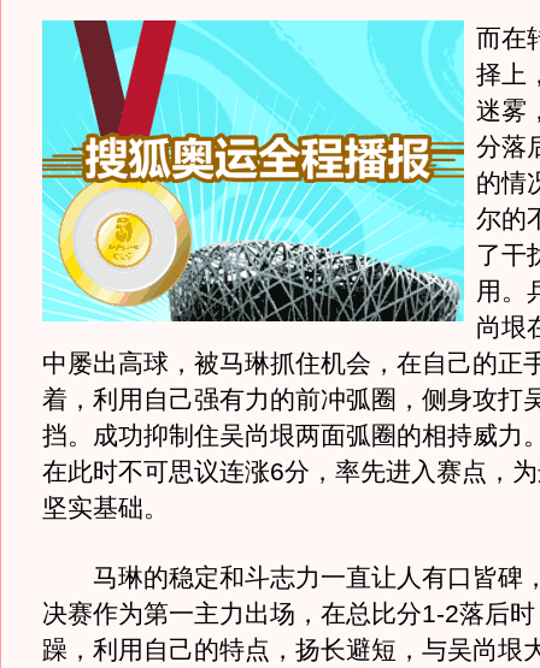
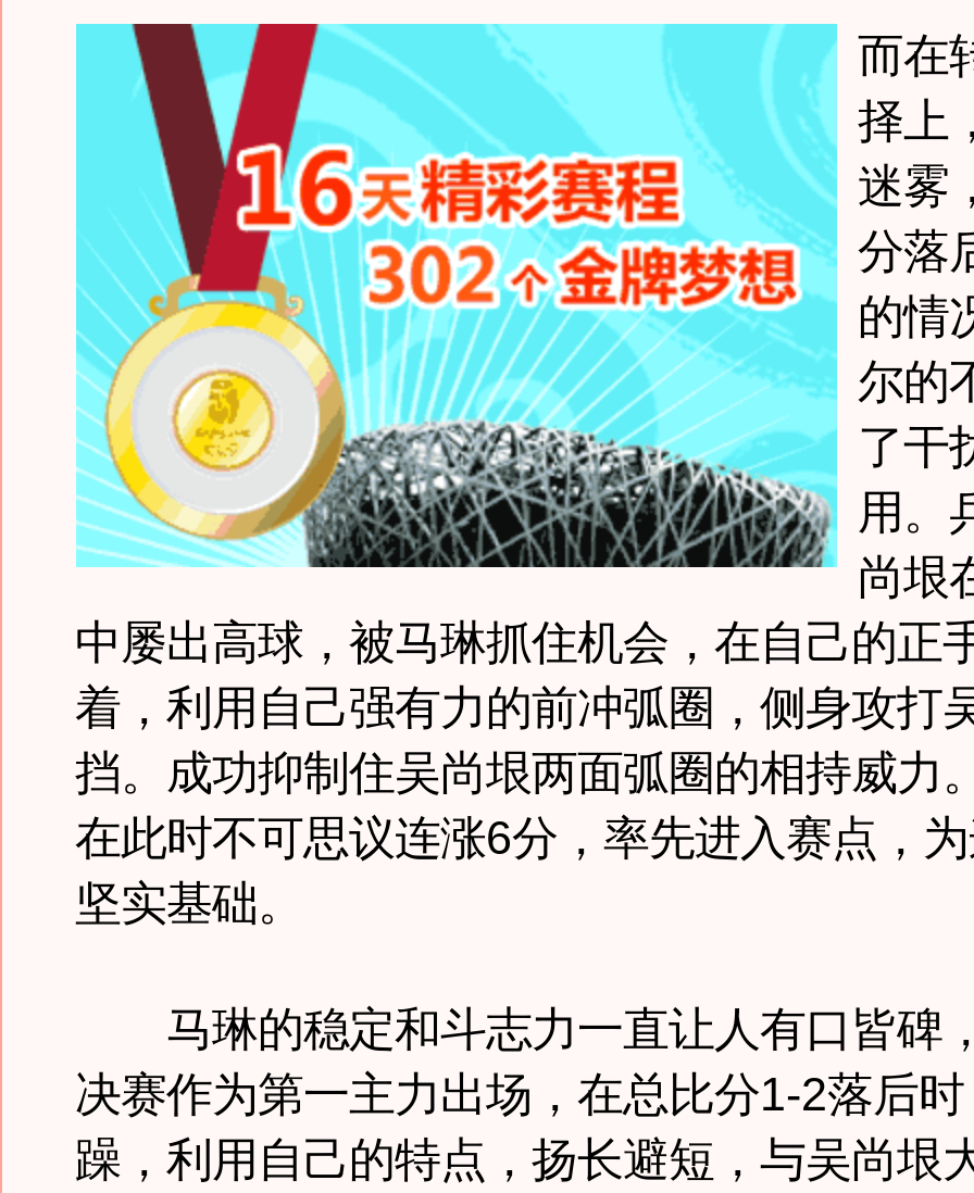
[41,87,465,184] [image] -> [74,141,839,317] [image]

